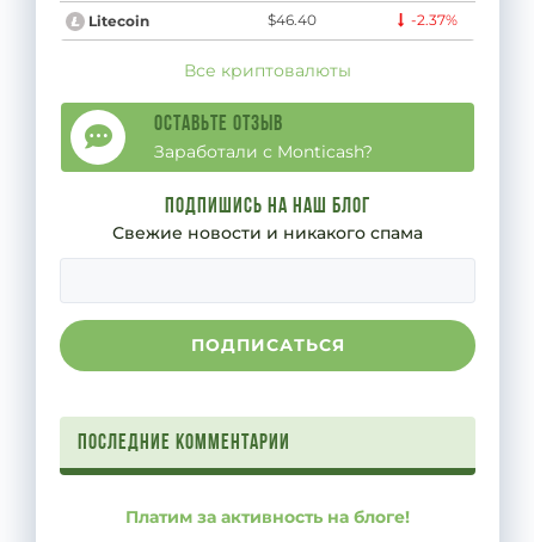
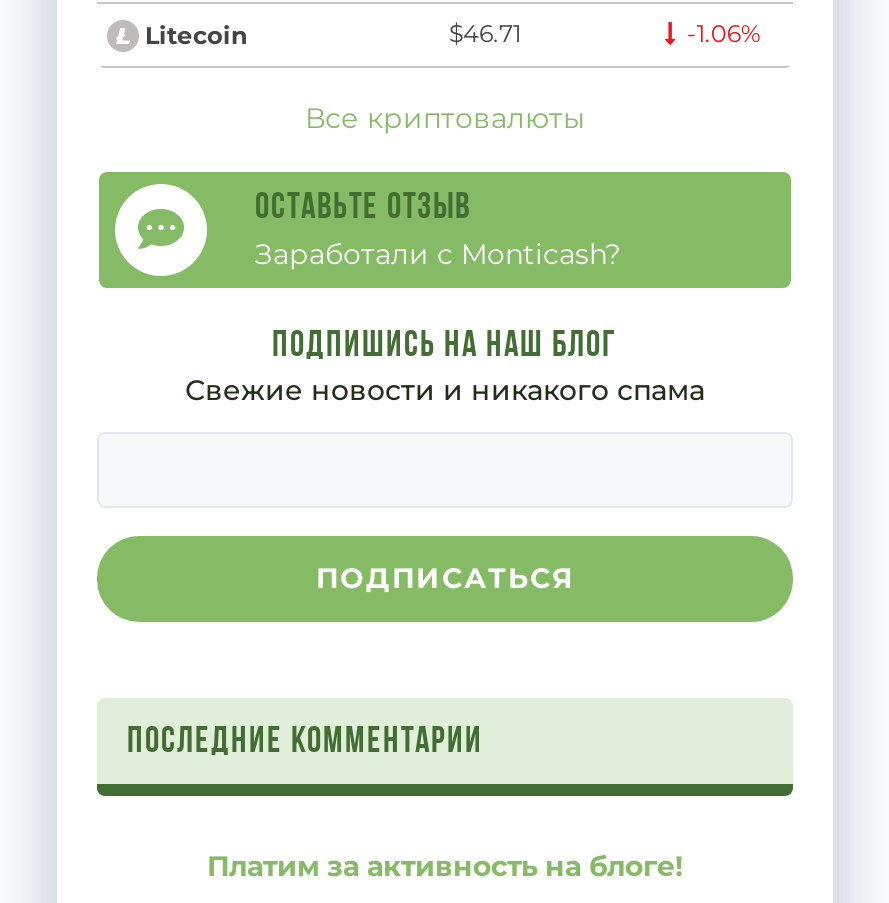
[267,11,316,29] $46.40 -> [449,18,521,48] $46.71
[411,11,457,29] -2.37% -> [687,18,761,48] -1.06%

